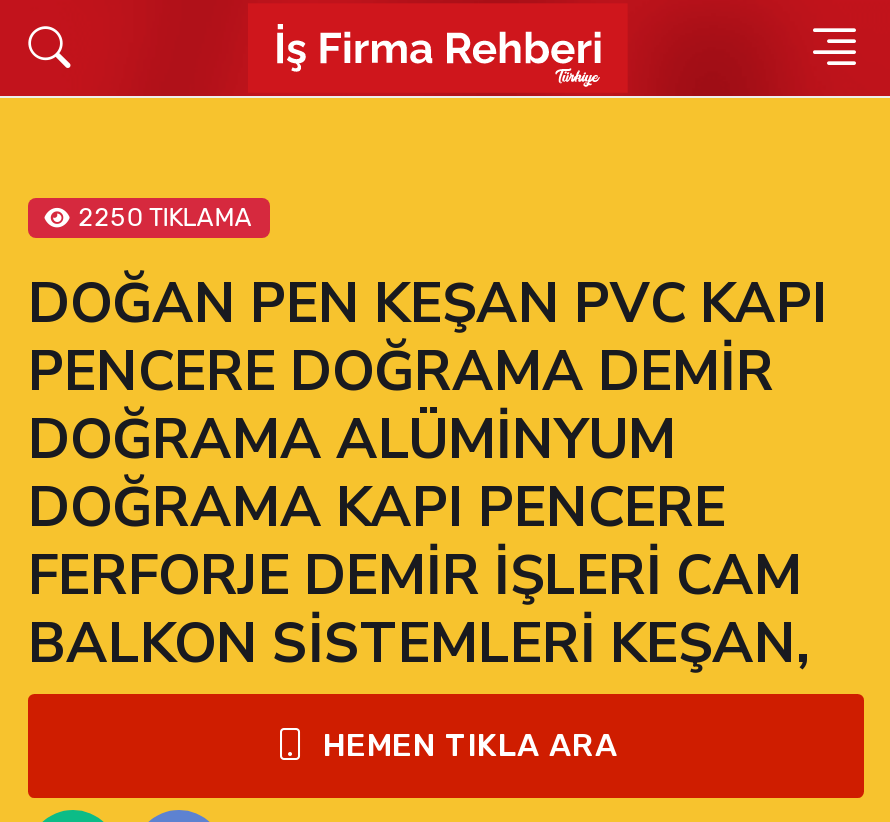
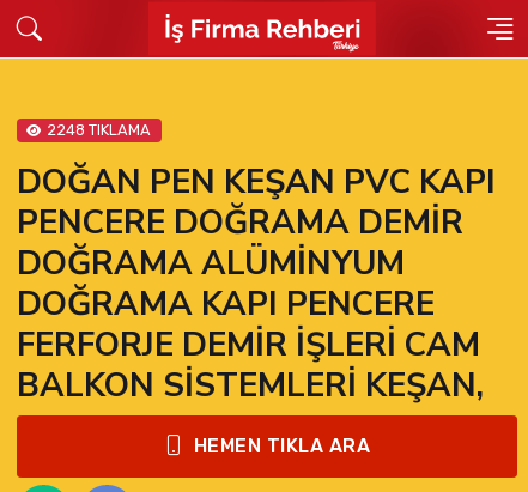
[79,202,253,232] 2250 TIKLAMA -> [47,121,151,139] 2248 TIKLAMA

